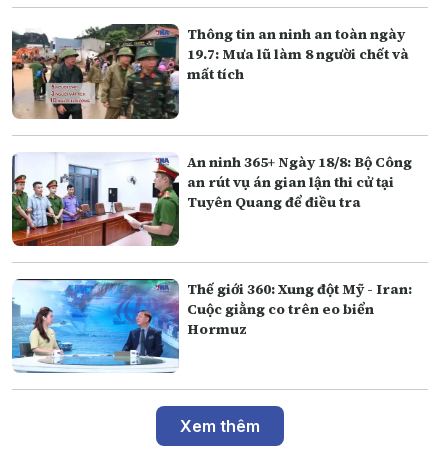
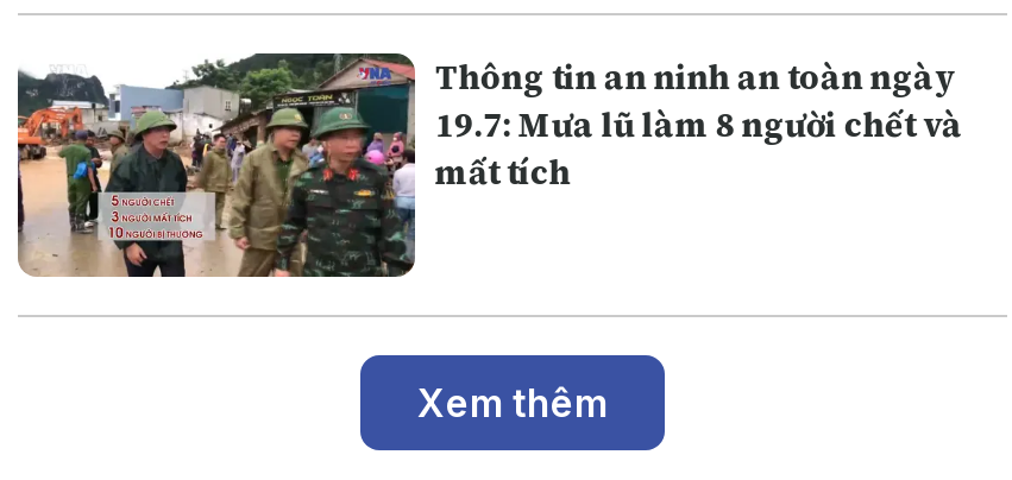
[11,151,412,247] [image] | An ninh 365+ Ngày 18/8: Bộ Công | an rút vụ án gian lận thi cử tại | Tuyên Quang để điều tra -> none
[11,278,412,374] [image] | Thế giới 360: Xung đột Mỹ - Iran: | Cuộc giằng co trên eo biển | Hormuz -> none

